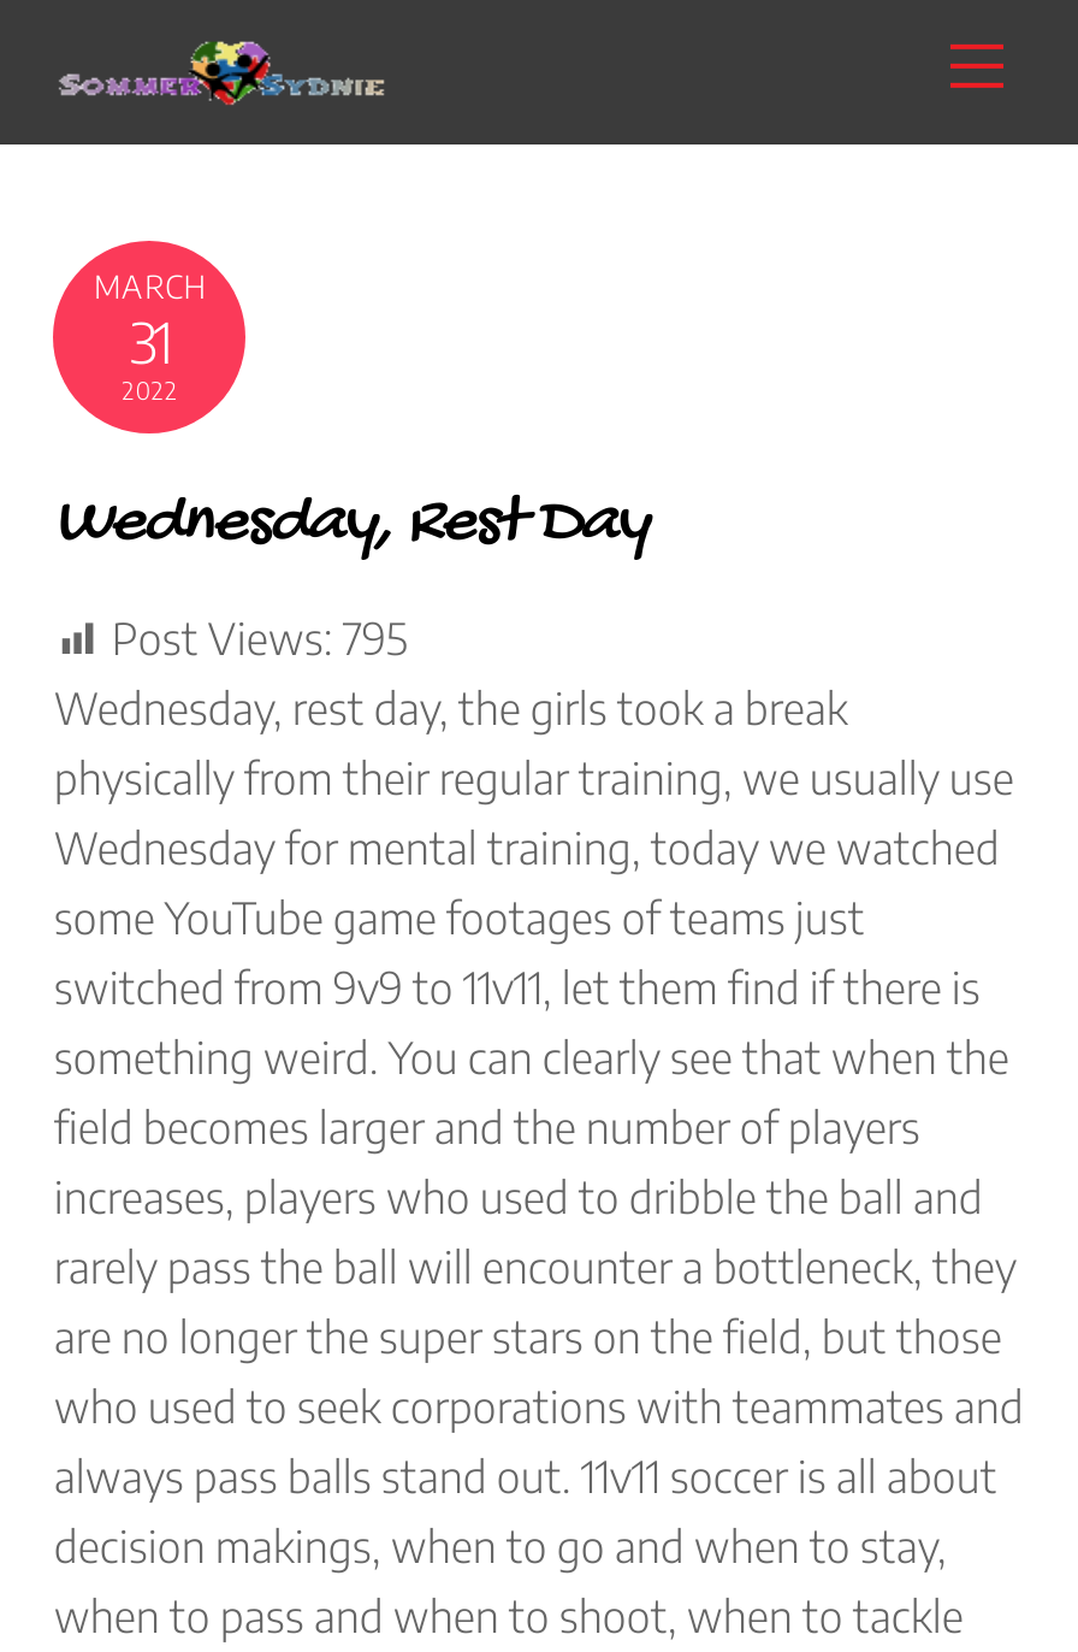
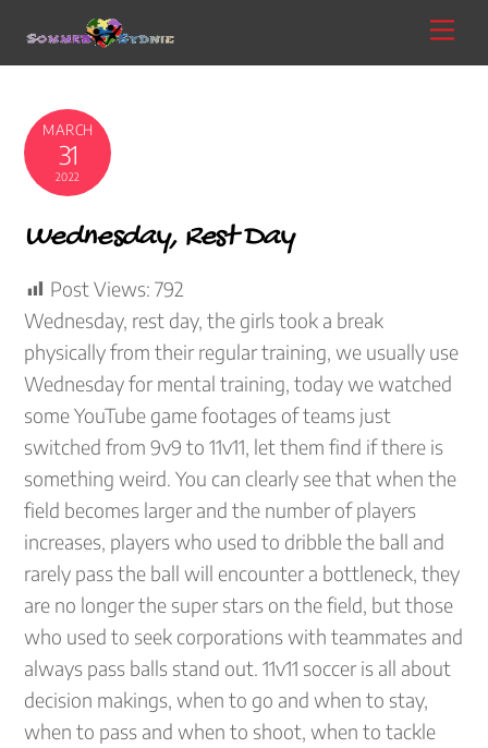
[112,609,408,664] Post Views: 795 -> [51,276,185,301] Post Views: 792

